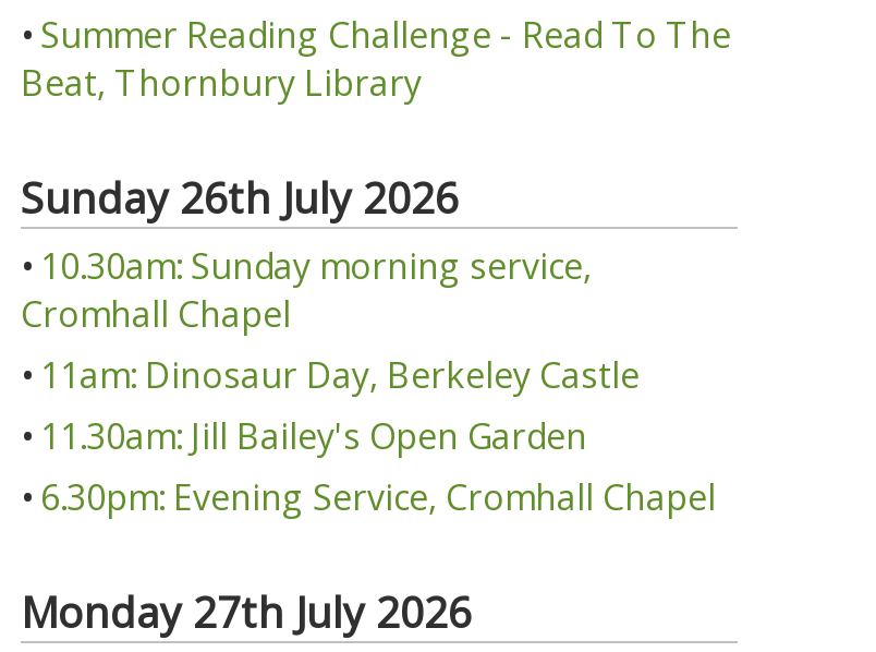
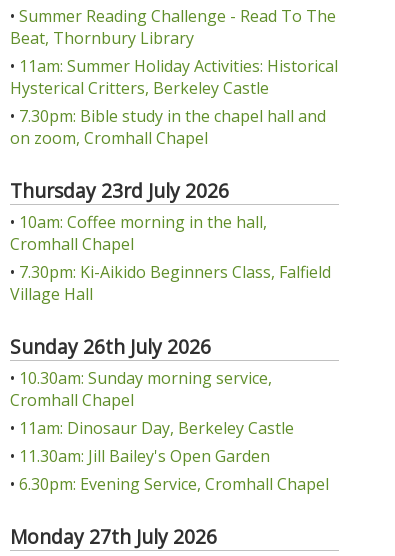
none -> [10,55,338,305] • 11am: Summer Holiday Activities: Historical | Hysterical Critters, Berkeley Castle | • 7.30pm: Bible study in the chapel hall and | on zoom, Cromhall Chapel | Thursday 23rd July 2026 | • 10am: Coffee morning in the hall, | Cromhall Chapel | • 7.30pm: Ki-Aikido Beginners Class, Falfield | Village Hall

